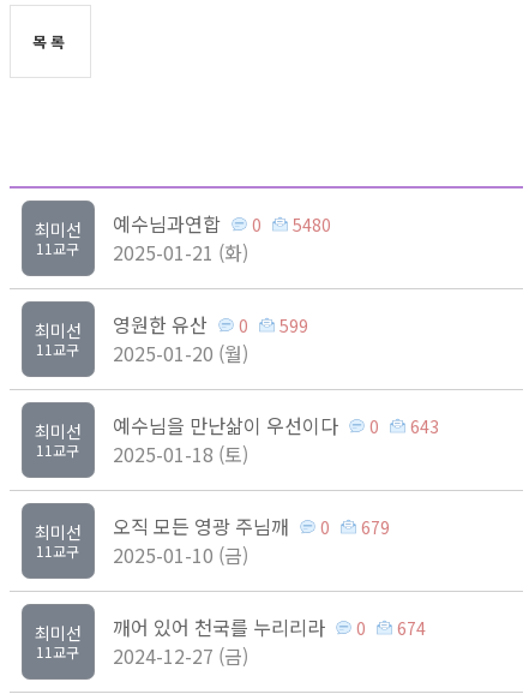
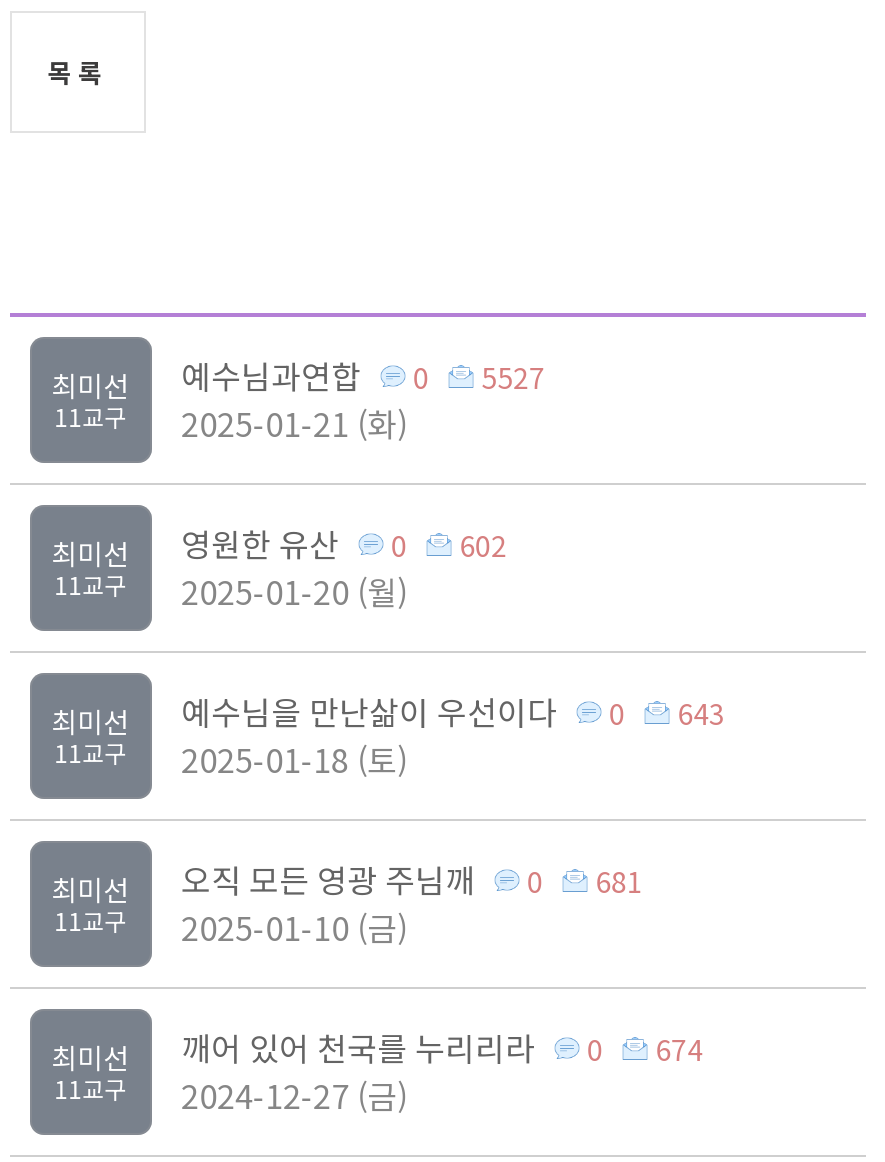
[34,209,331,242] 최미선 예수님과연합 0 5480 -> [51,352,545,406] 최미선 예수님과연합 0 5527
[34,310,308,343] 최미선 영원한 유산 0 599 -> [51,520,507,574] 최미선 영원한 유산 0 602
[34,512,389,544] 최미선 오직 모든 영광 주님깨 0 679 -> [51,856,643,910] 최미선 오직 모든 영광 주님깨 0 681

